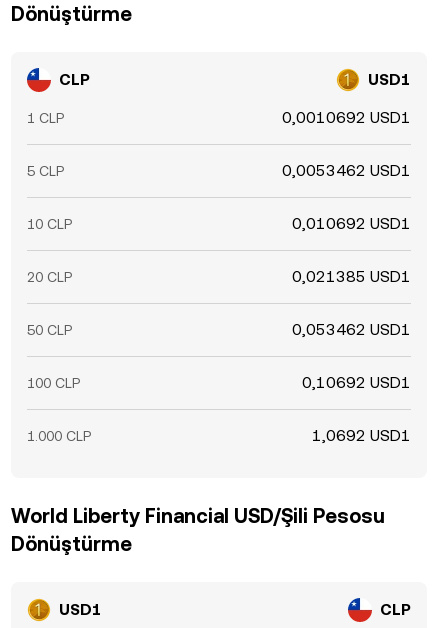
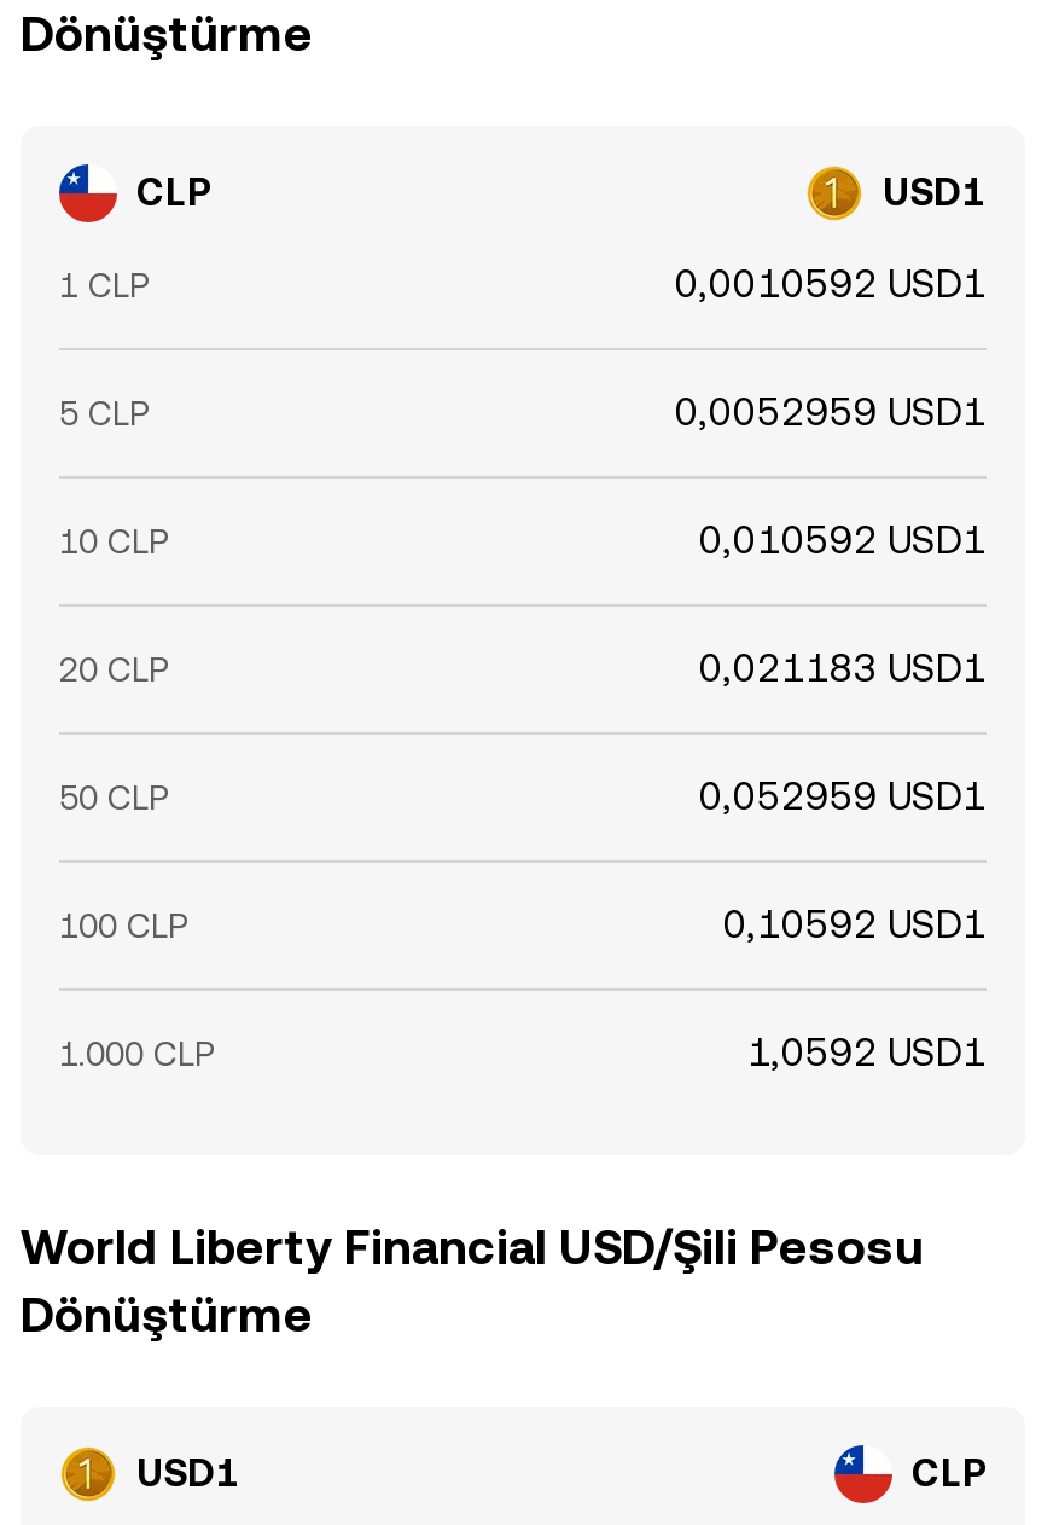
[282,108,411,127] 0,0010692 USD1 -> [675,261,987,307] 0,0010592 USD1
[282,161,411,180] 0,0053462 USD1 -> [675,389,987,435] 0,0052959 USD1
[292,214,411,233] 0,010692 USD1 -> [699,517,987,563] 0,010592 USD1
[292,267,411,286] 0,021385 USD1 -> [699,645,987,691] 0,021183 USD1
[292,320,411,339] 0,053462 USD1 -> [699,773,987,819] 0,052959 USD1
[302,373,411,392] 0,10692 USD1 -> [723,901,987,947] 0,10592 USD1
[312,426,411,445] 1,0692 USD1 -> [747,1030,987,1075] 1,0592 USD1

